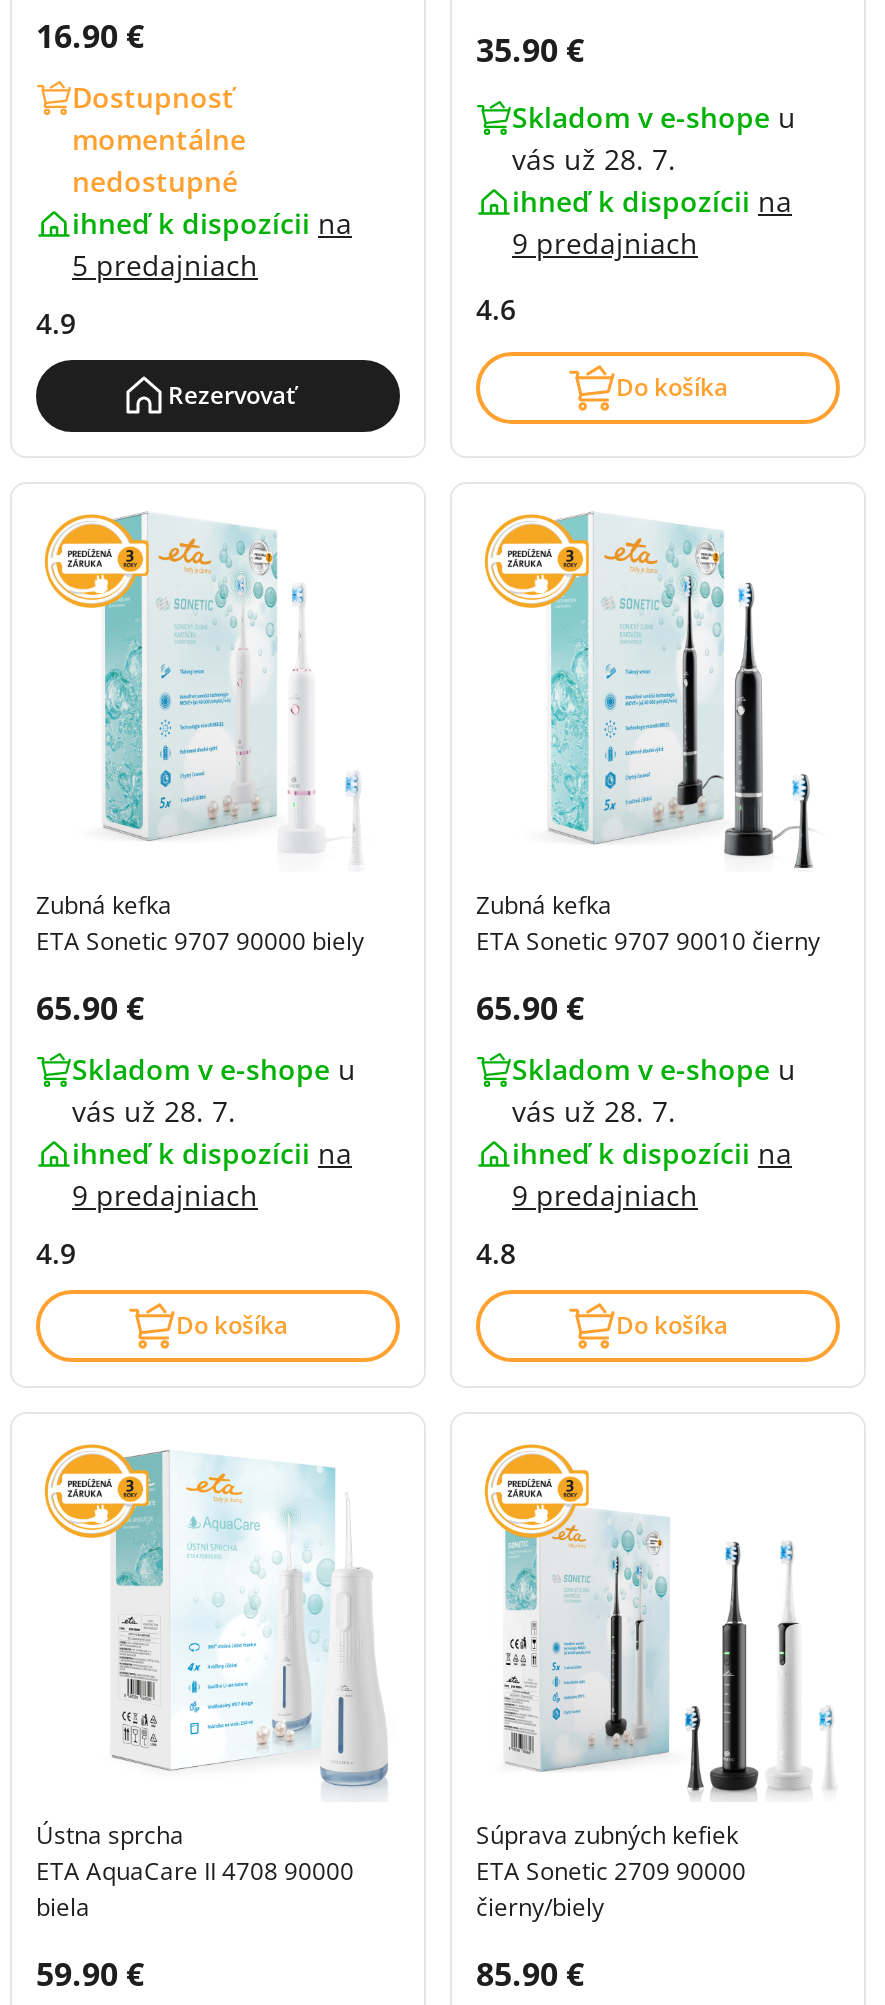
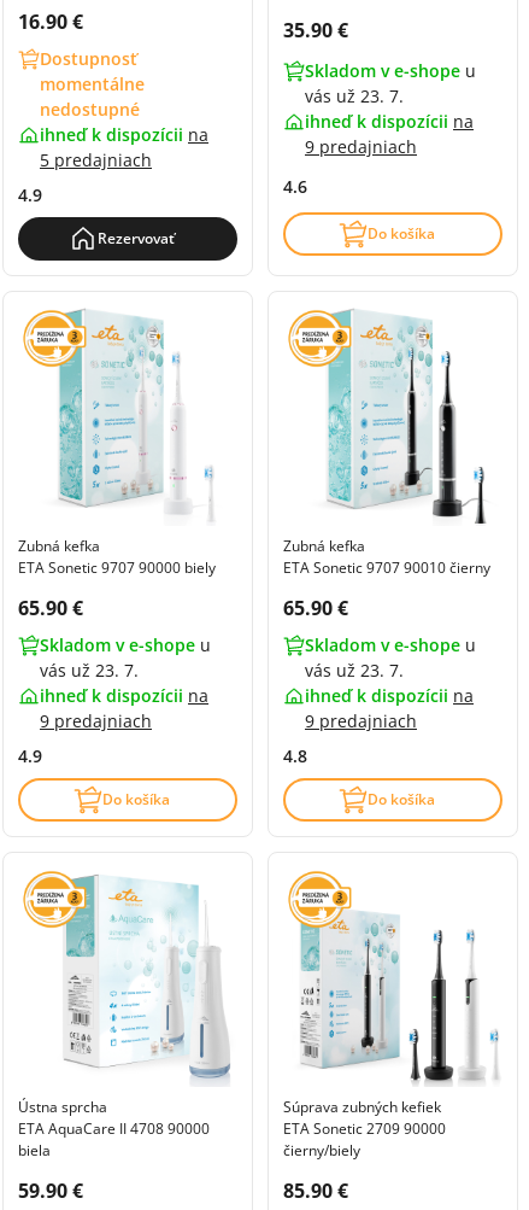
[512,140,676,178] vás už 28. 7. -> [305,85,404,108] vás už 23. 7.
[72,1091,236,1129] vás už 28. 7. -> [40,658,139,681] vás už 23. 7.
[512,1091,676,1129] vás už 28. 7. -> [305,658,404,681] vás už 23. 7.

